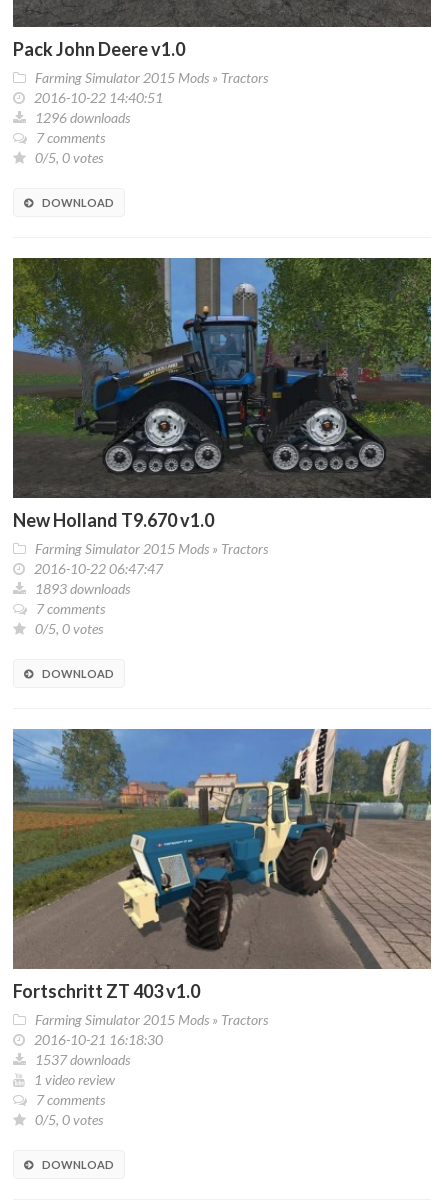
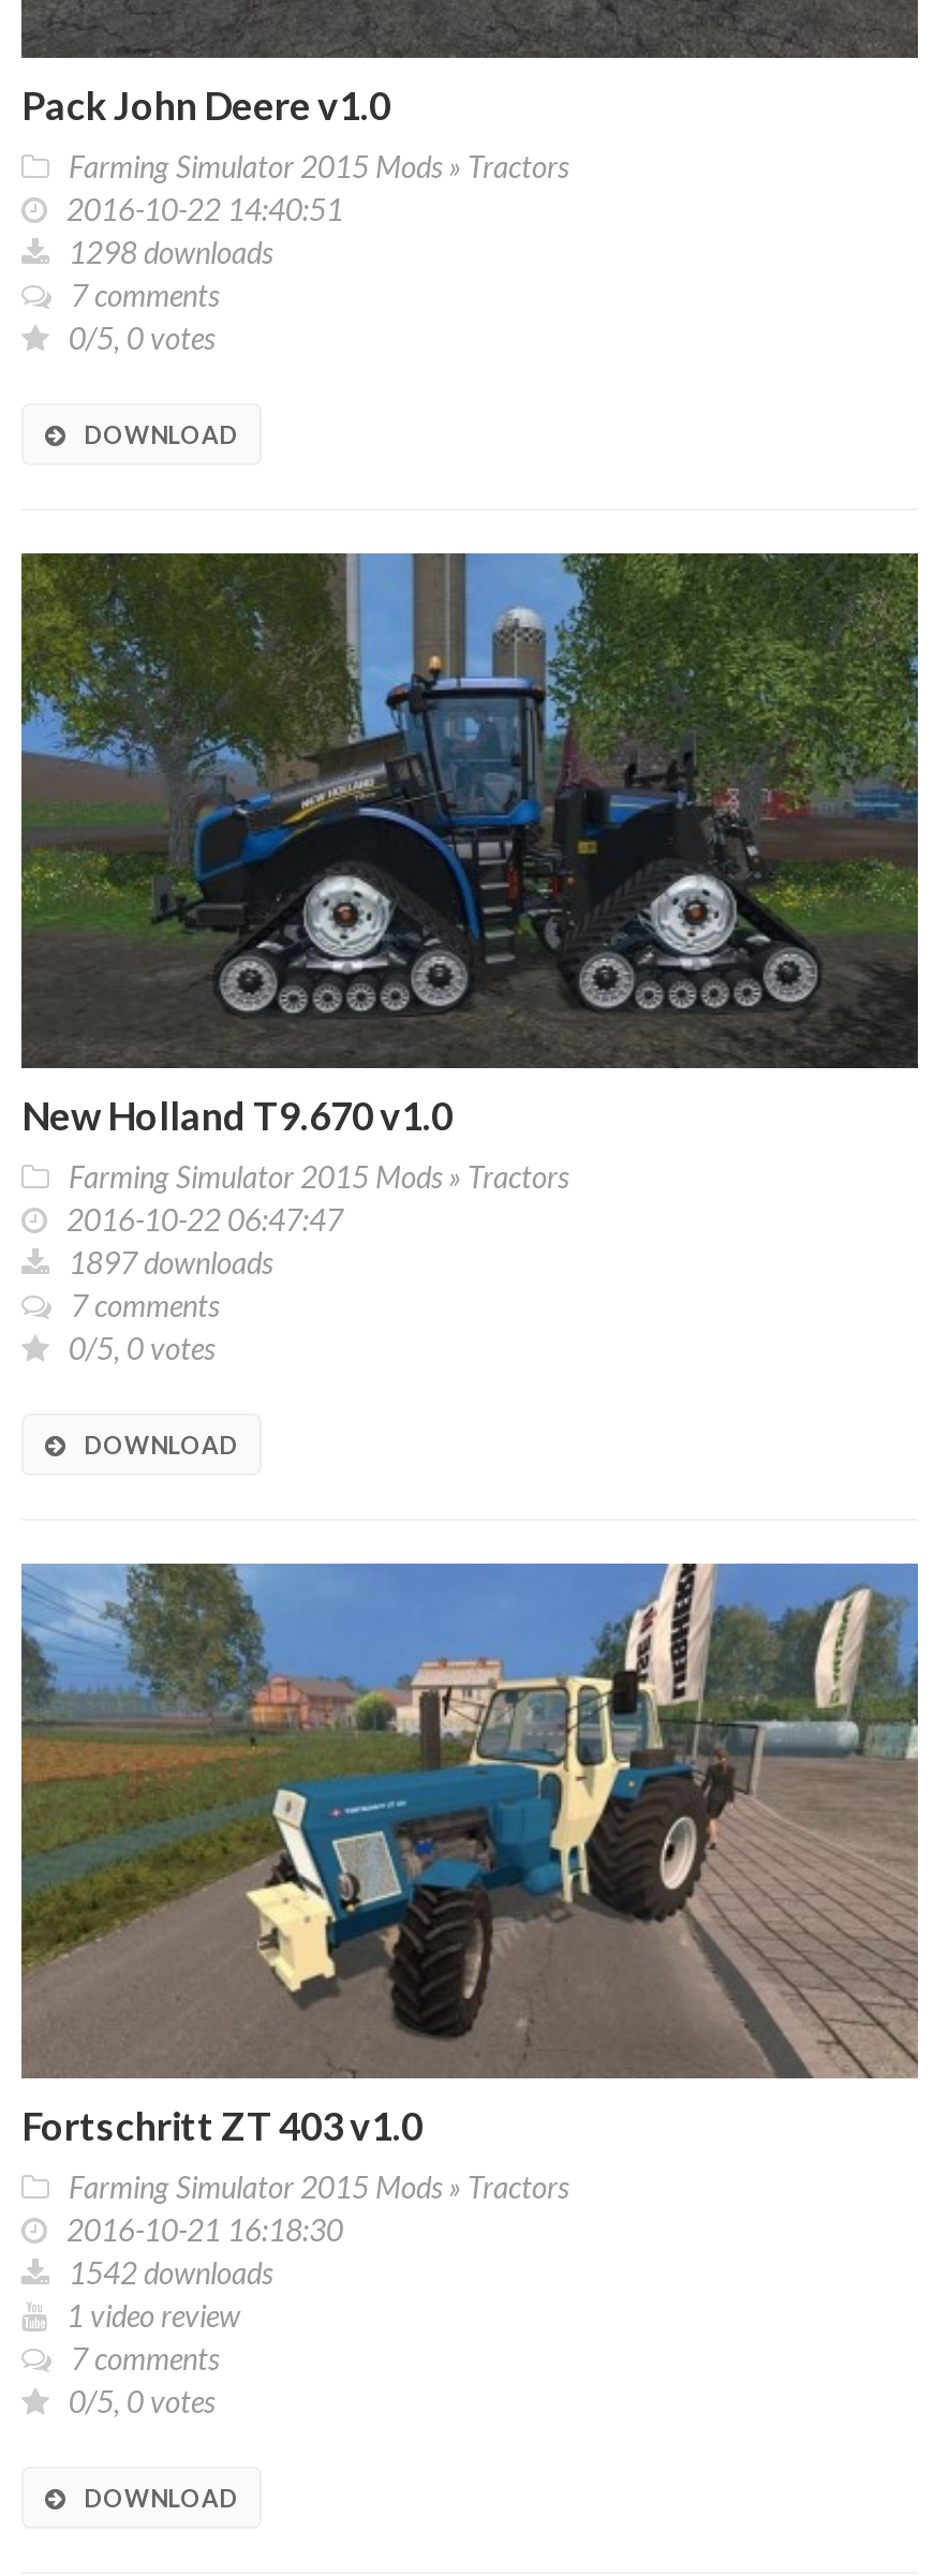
[35,109,130,126] 1296 downloads -> [69,234,272,270] 1298 downloads
[35,580,130,597] 1893 downloads -> [69,1244,272,1280] 1897 downloads
[35,1051,130,1068] 1537 downloads -> [69,2254,272,2291] 1542 downloads

